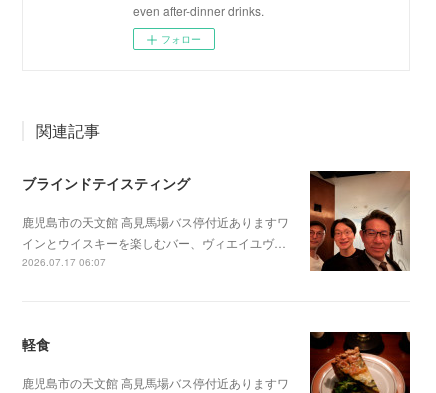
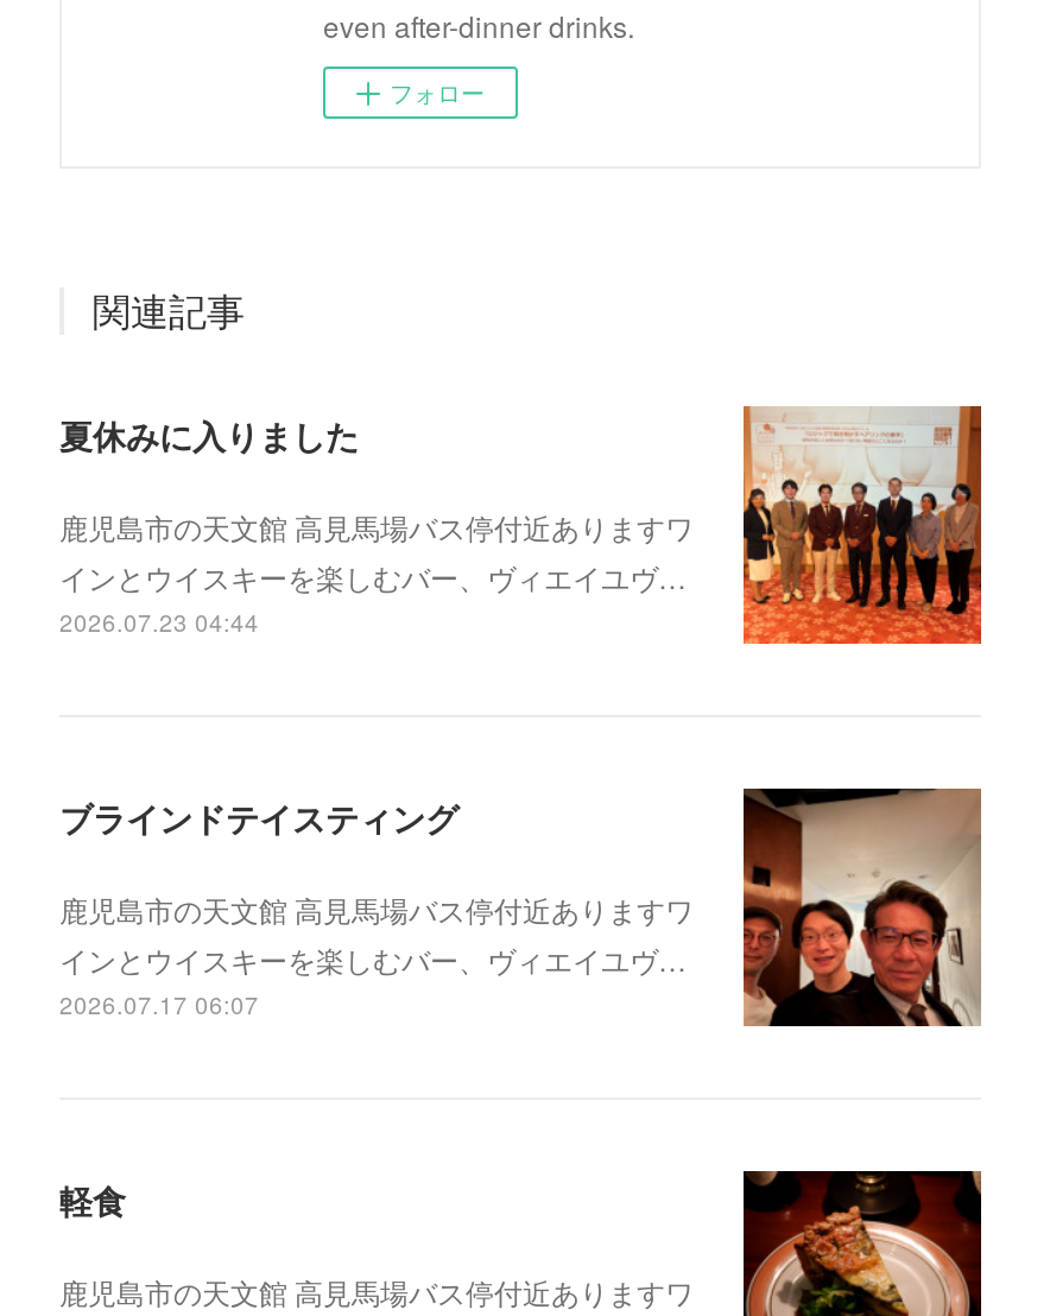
none -> [59,404,983,646] [image] | 夏休みに入りました | 鹿児島市の天文館 高見馬場バス停付近ありますワ | インとウイスキーを楽しむバー、ヴィエイユヴ… | 2026.07.23 04:44

